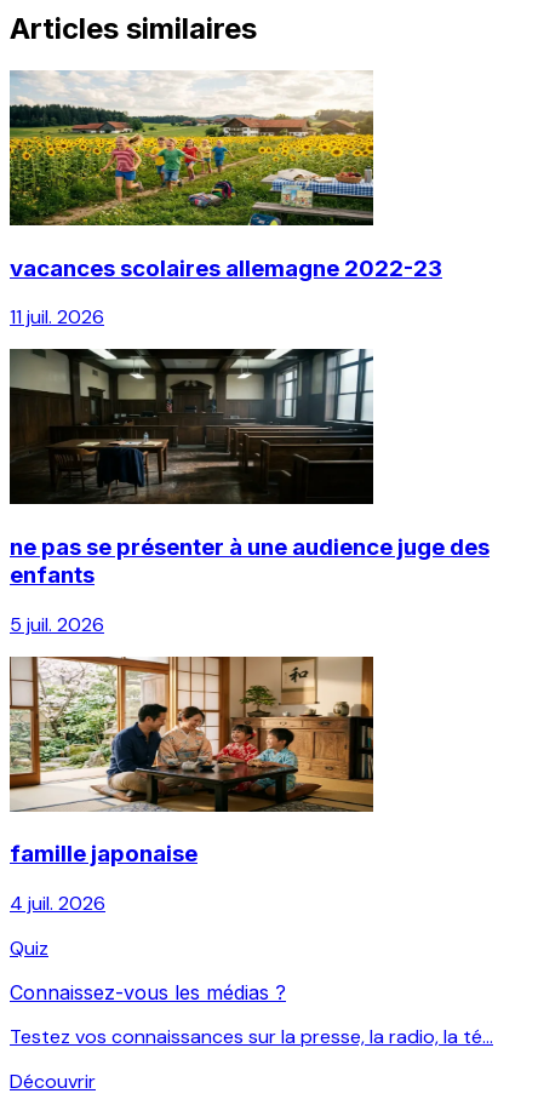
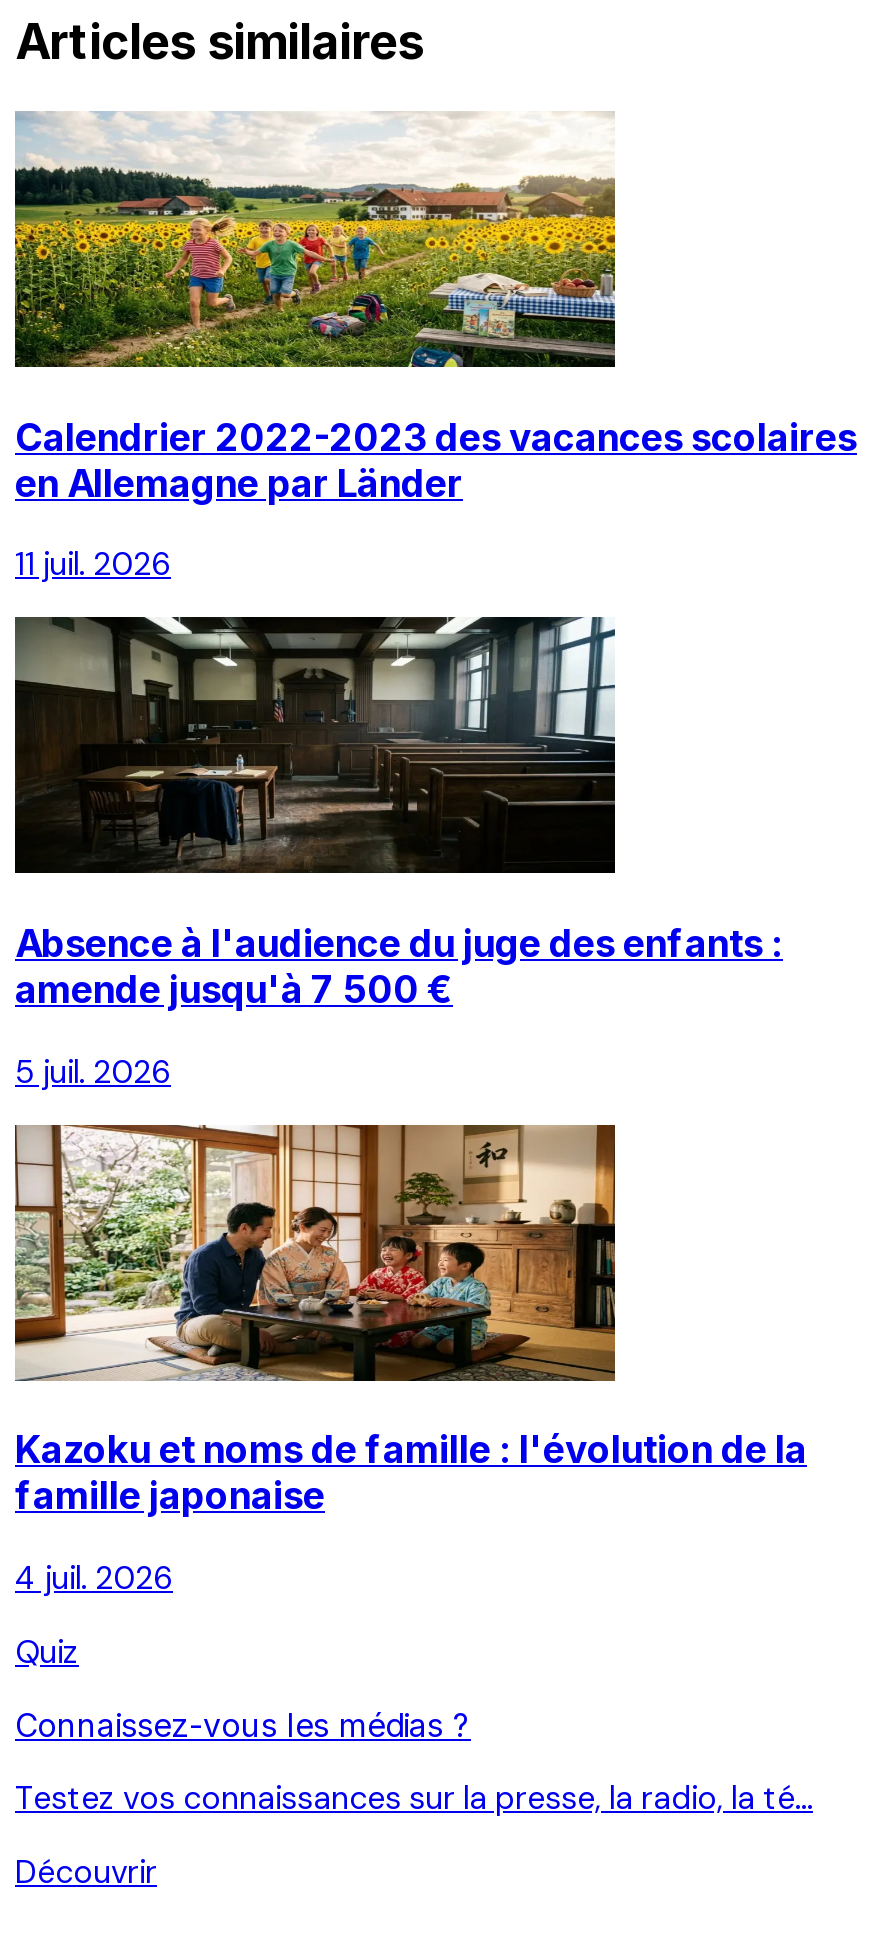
[10,254,442,282] vacances scolaires allemagne 2022-23 -> [15,414,857,506] Calendrier 2022-2023 des vacances scolaires | en Allemagne par Länder
[10,533,490,589] ne pas se présenter à une audience juge des | enfants -> [15,921,783,1013] Absence à l'audience du juge des enfants : | amende jusqu'à 7 500 €
none -> [15,1428,807,1474] Kazoku et noms de famille : l'évolution de la

